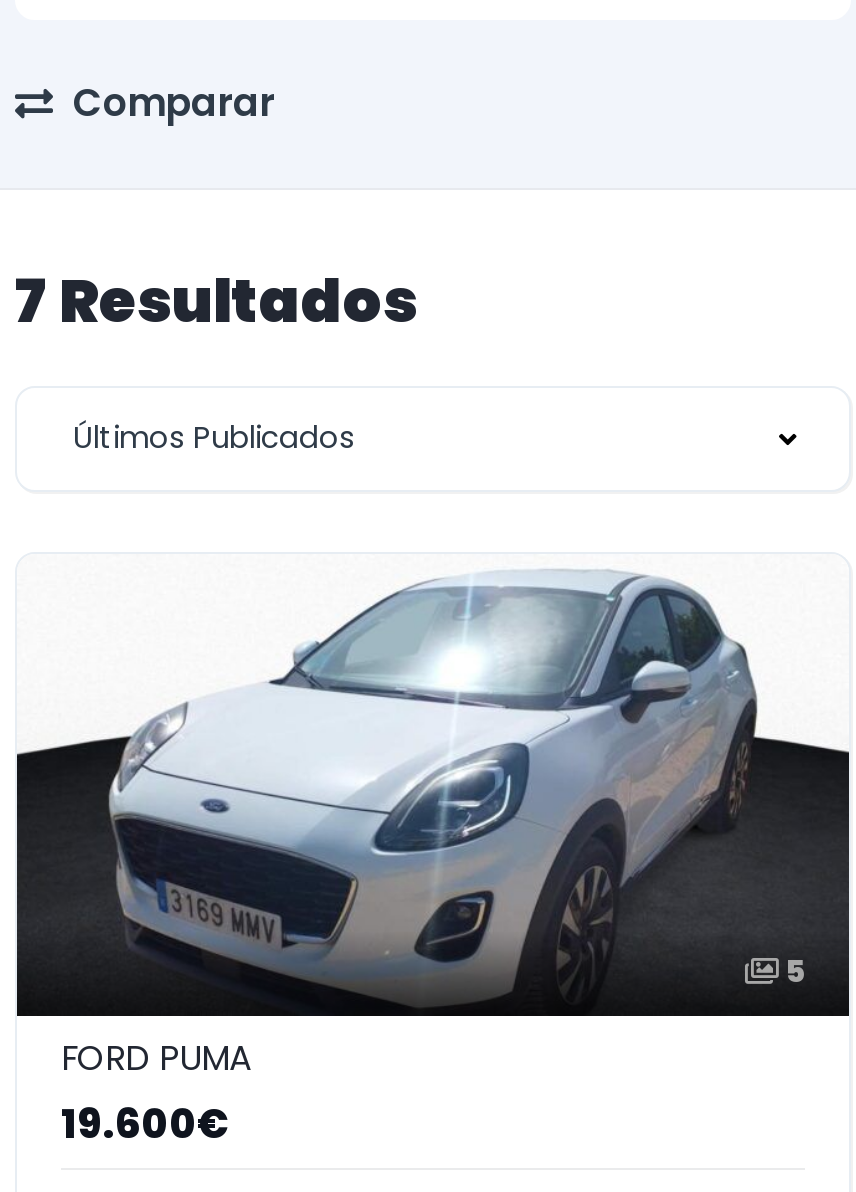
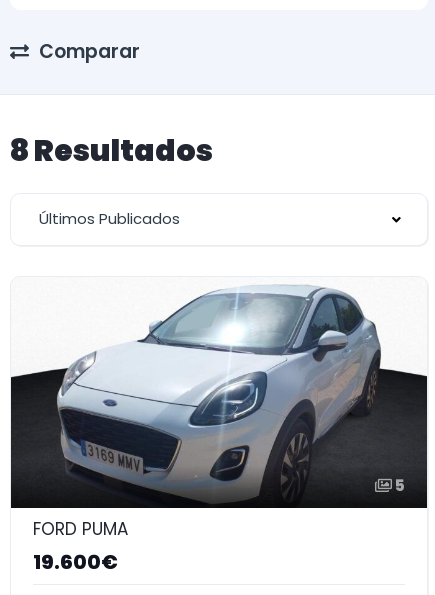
[15,260,417,344] 7 Resultados -> [10,130,213,172] 8 Resultados

